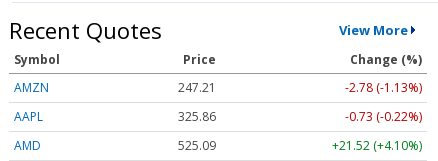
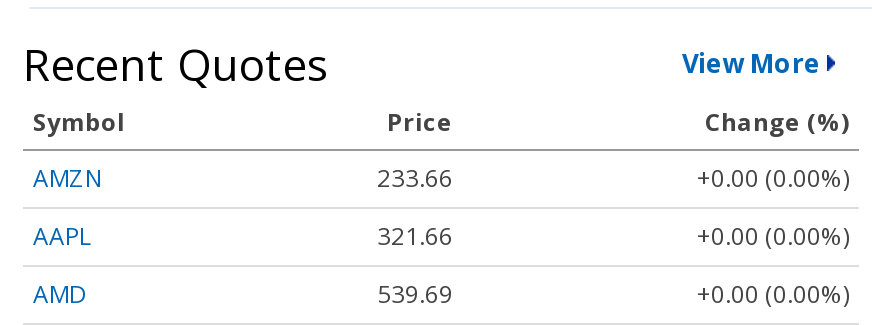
[178,78,216,95] 247.21 -> [377,160,453,194] 233.66
[345,78,422,95] -2.78 (-1.13%) -> [697,160,849,194] +0.00 (0.00%)
[178,107,216,124] 325.86 -> [377,218,453,252] 321.66
[345,107,422,124] -0.73 (-0.22%) -> [697,218,849,252] +0.00 (0.00%)
[178,136,216,153] 525.09 -> [377,276,453,310] 539.69
[332,136,422,153] +21.52 (+4.10%) -> [697,276,849,310] +0.00 (0.00%)

